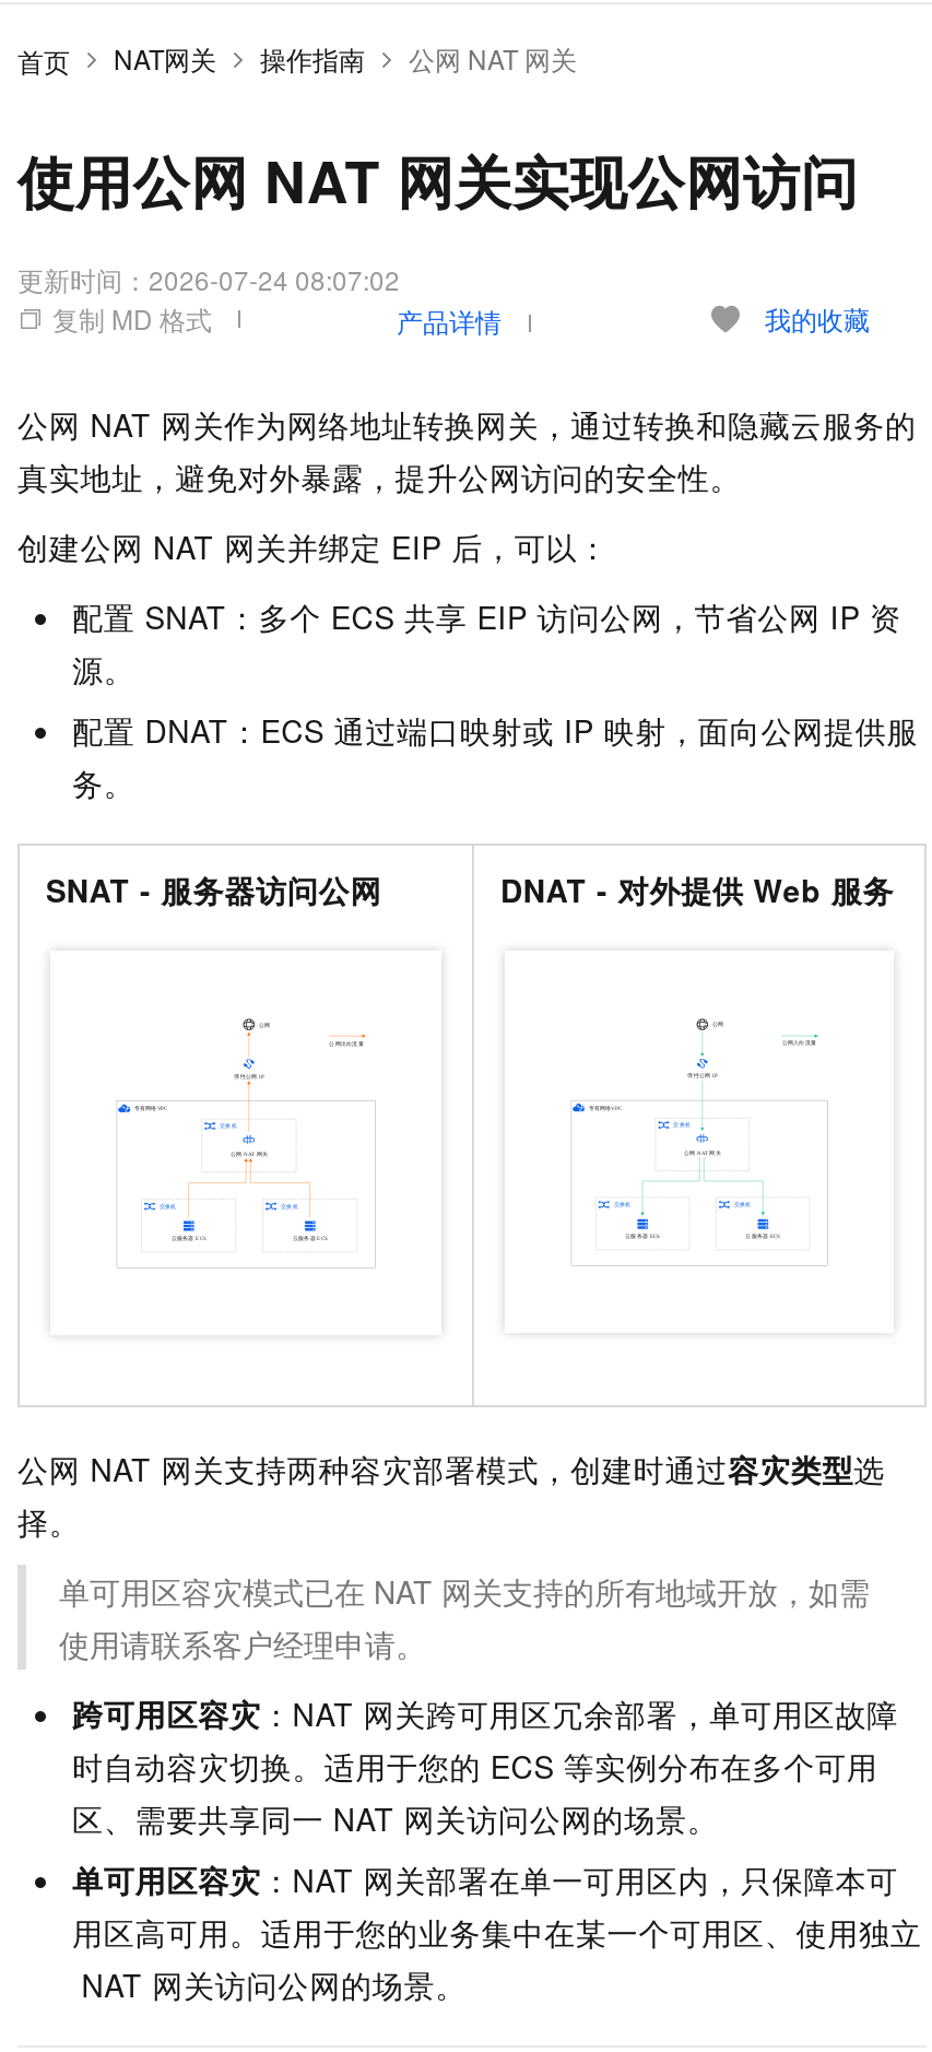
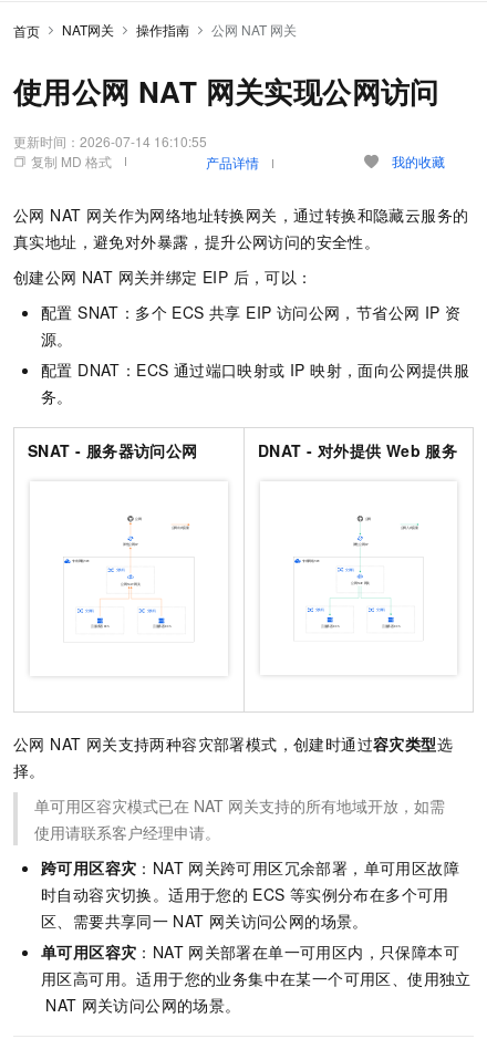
[17,260,400,297] 更新时间：2026-07-24 08:07:02 -> [13,132,207,150] 更新时间：2026-07-14 16:10:55

